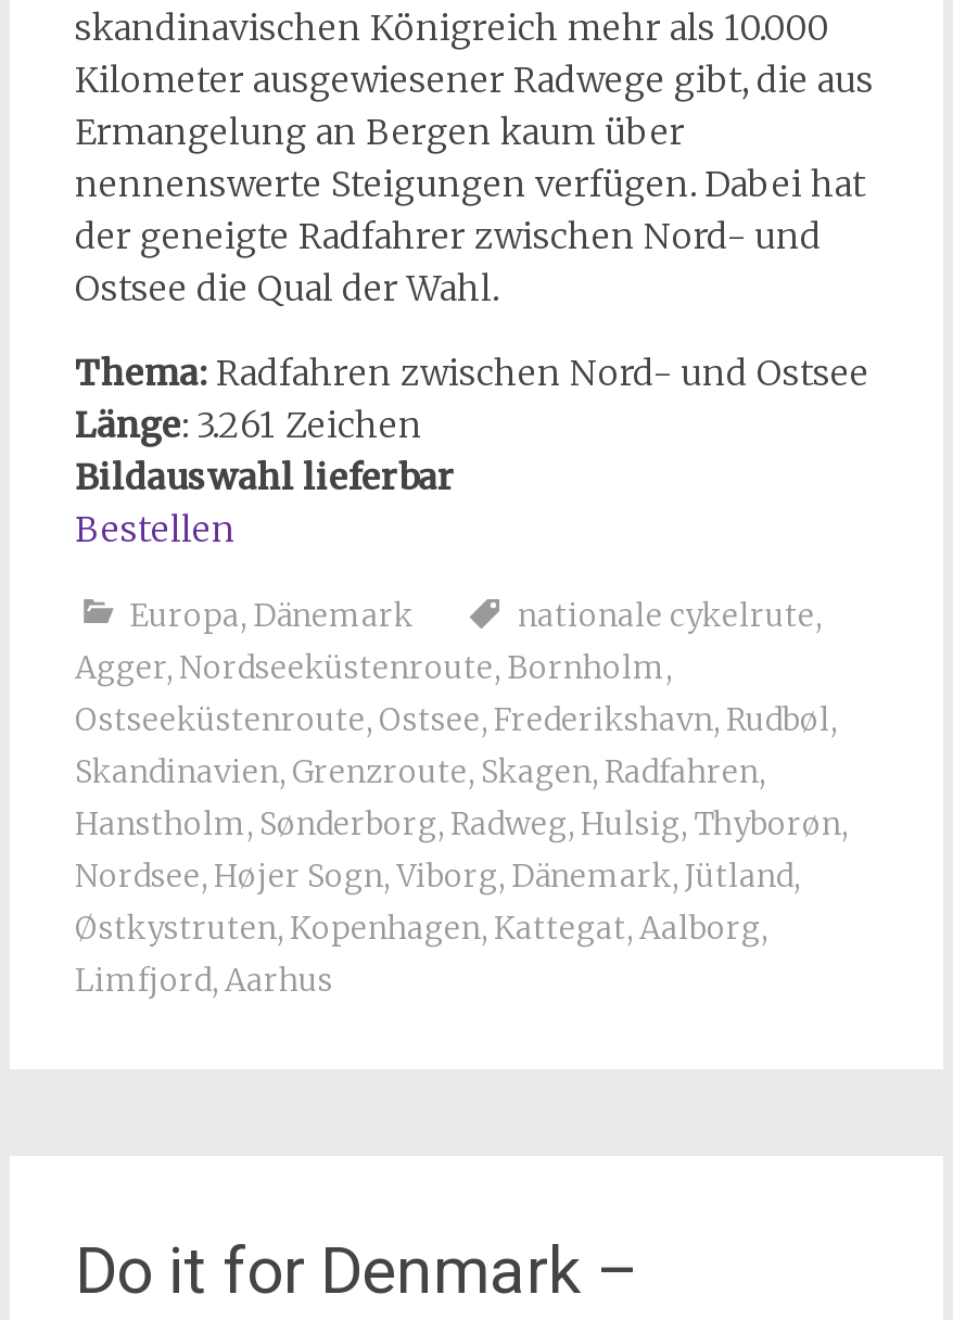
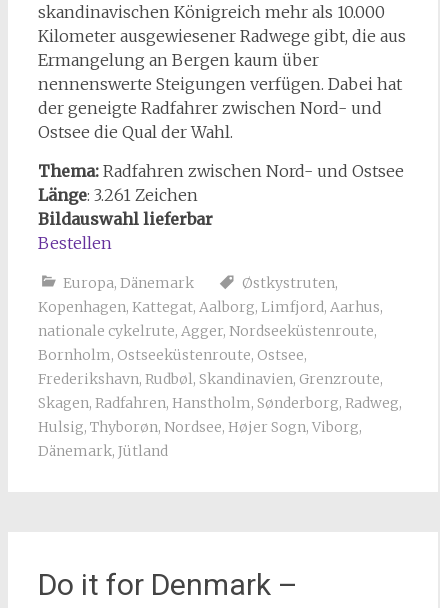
[75,596,848,1000] nationale cykelrute, | Agger, Nordseeküstenroute, Bornholm, | Ostseeküstenroute, Ostsee, Frederikshavn, Rudbøl, | Skandinavien, Grenzroute, Skagen, Radfahren, | Hanstholm, Sønderborg, Radweg, Hulsig, Thyborøn, | Nordsee, Højer Sogn, Viborg, Dänemark, Jütland, | Østkystruten, Kopenhagen, Kattegat, Aalborg, | Limfjord, Aarhus -> [38,274,402,460] Østkystruten, | Kopenhagen, Kattegat, Aalborg, Limfjord, Aarhus, | nationale cykelrute, Agger, Nordseeküstenroute, | Bornholm, Ostseeküstenroute, Ostsee, | Frederikshavn, Rudbøl, Skandinavien, Grenzroute, | Skagen, Radfahren, Hanstholm, Sønderborg, Radweg, | Hulsig, Thyborøn, Nordsee, Højer Sogn, Viborg, | Dänemark, Jütland

